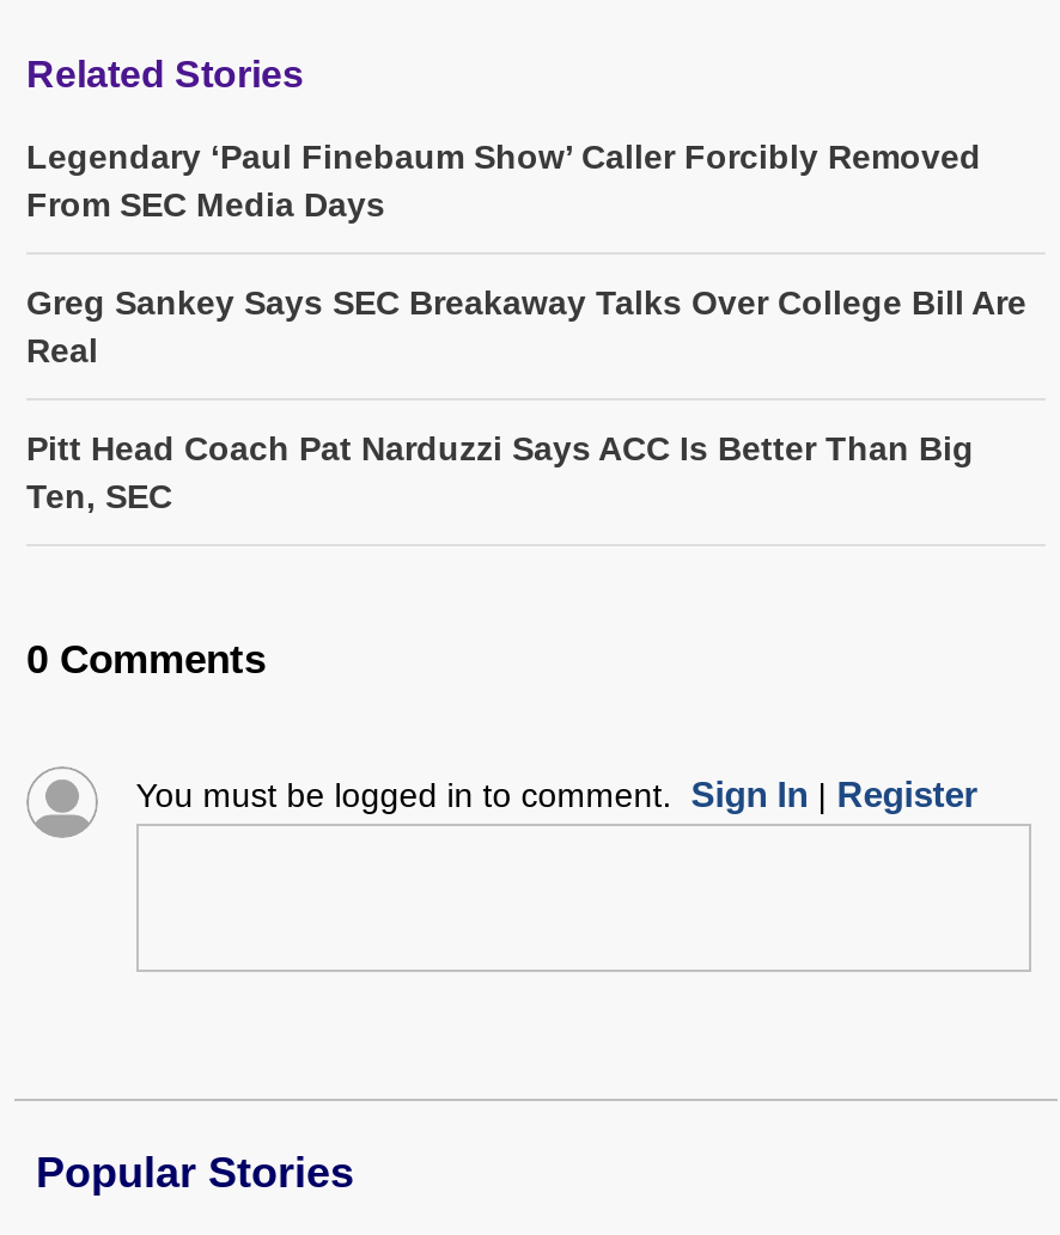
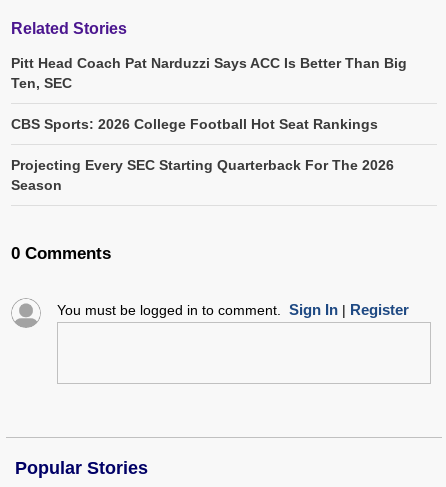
[26,138,1027,370] Legendary ‘Paul Finebaum Show’ Caller Forcibly Removed | From SEC Media Days | Greg Sankey Says SEC Breakaway Talks Over College Bill Are | Real -> none
moved [26,430,974,516] -> [11,55,407,91]: Pitt Head Coach Pat Narduzzi Says ACC Is Better Than Big | Ten, SEC
none -> [11,116,394,193] CBS Sports: 2026 College Football Hot Seat Rankings | Projecting Every SEC Starting Quarterback For The 2026 | Season

